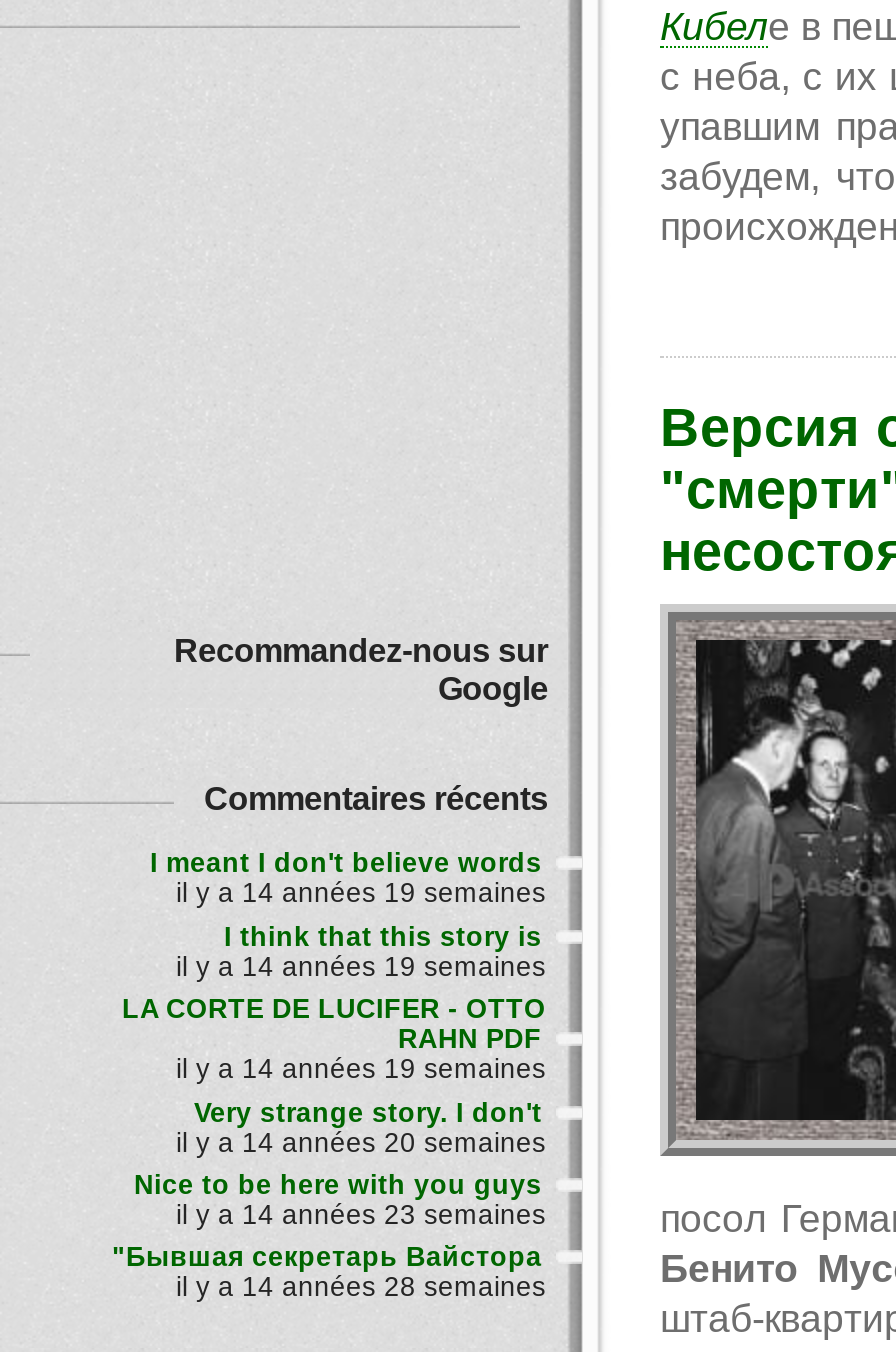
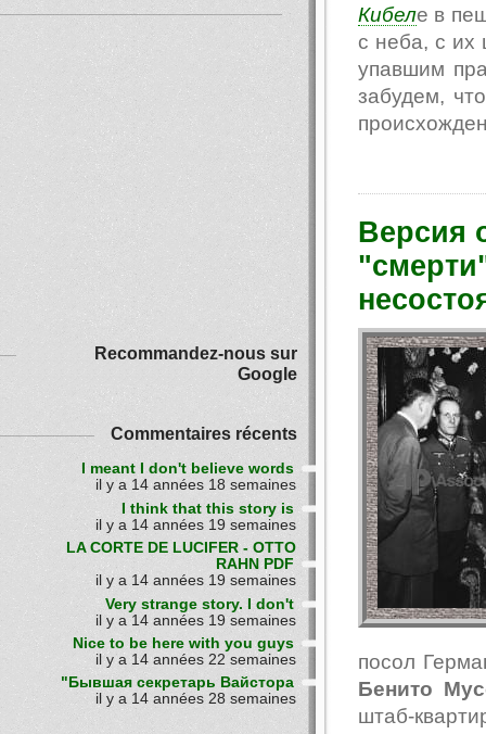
[176,879,546,909] il y a 14 années 19 semaines -> [95,477,296,493] il y a 14 années 18 semaines
[176,1127,546,1157] il y a 14 années 20 semaines -> [95,612,296,628] il y a 14 années 19 semaines
[176,1200,546,1230] il y a 14 années 23 semaines -> [95,651,296,668] il y a 14 années 22 semaines

